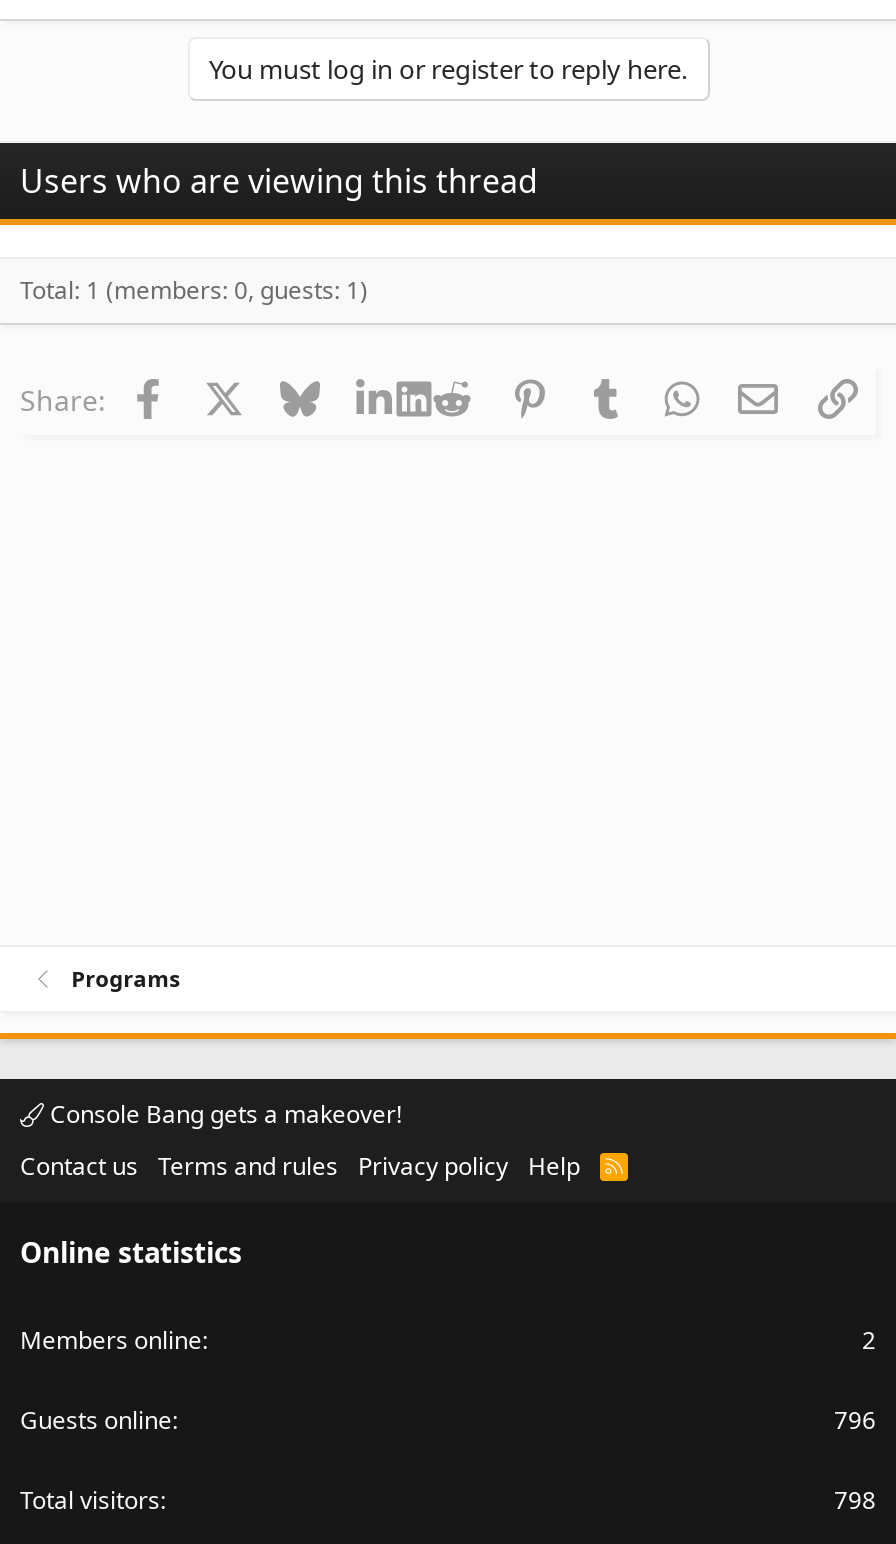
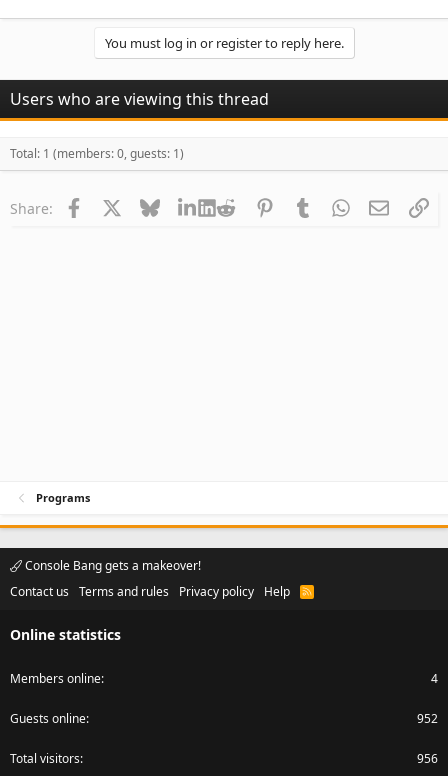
[862,1323,876,1357] 2 -> [431,670,438,687] 4
[834,1403,876,1437] 796 -> [417,710,438,727] 952
[834,1483,876,1517] 798 -> [417,750,438,767] 956

